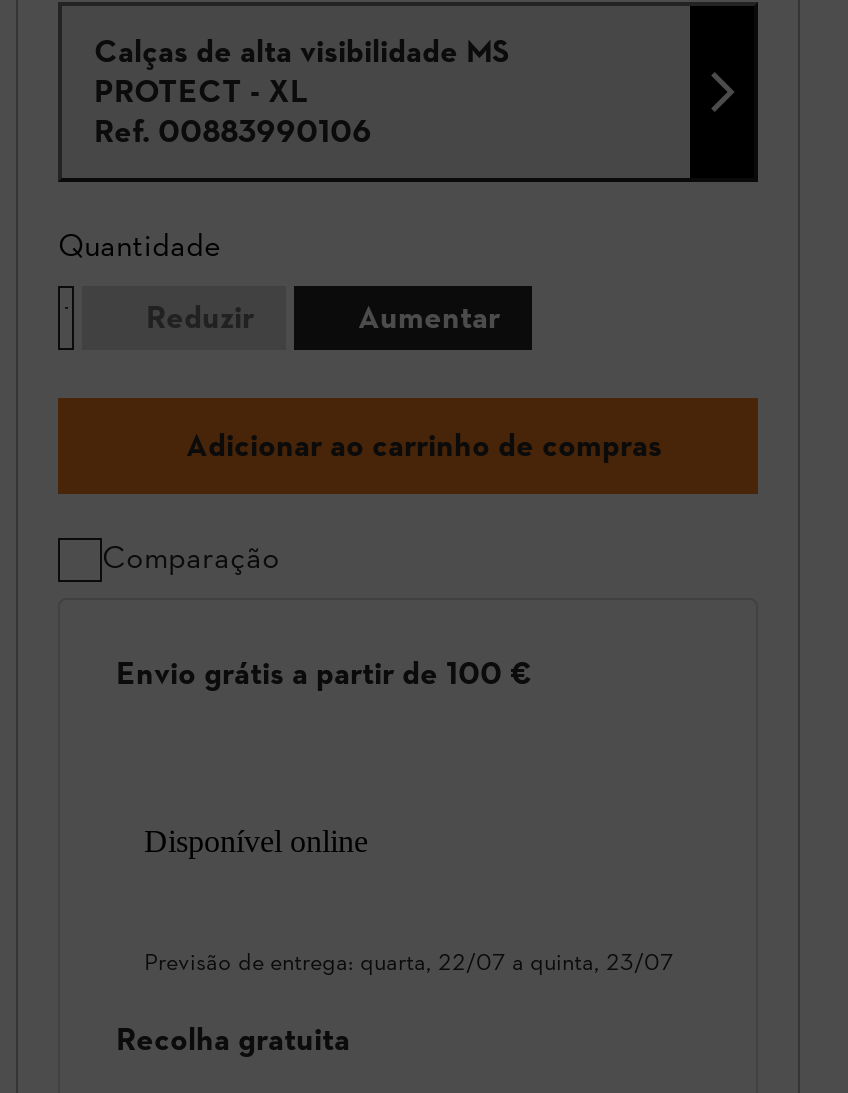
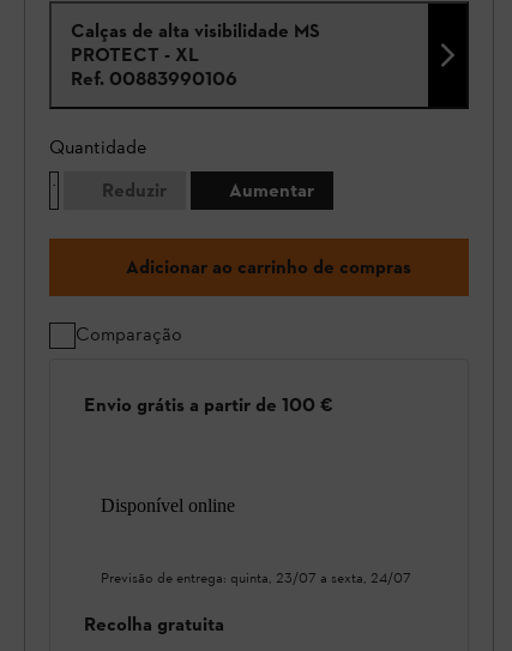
[144,949,674,977] Previsão de entrega: quarta, 22/07 a quinta, 23/07 -> [101,569,411,586] Previsão de entrega: quinta, 23/07 a sexta, 24/07

